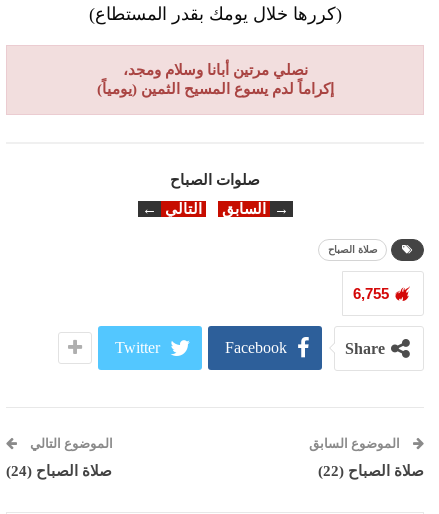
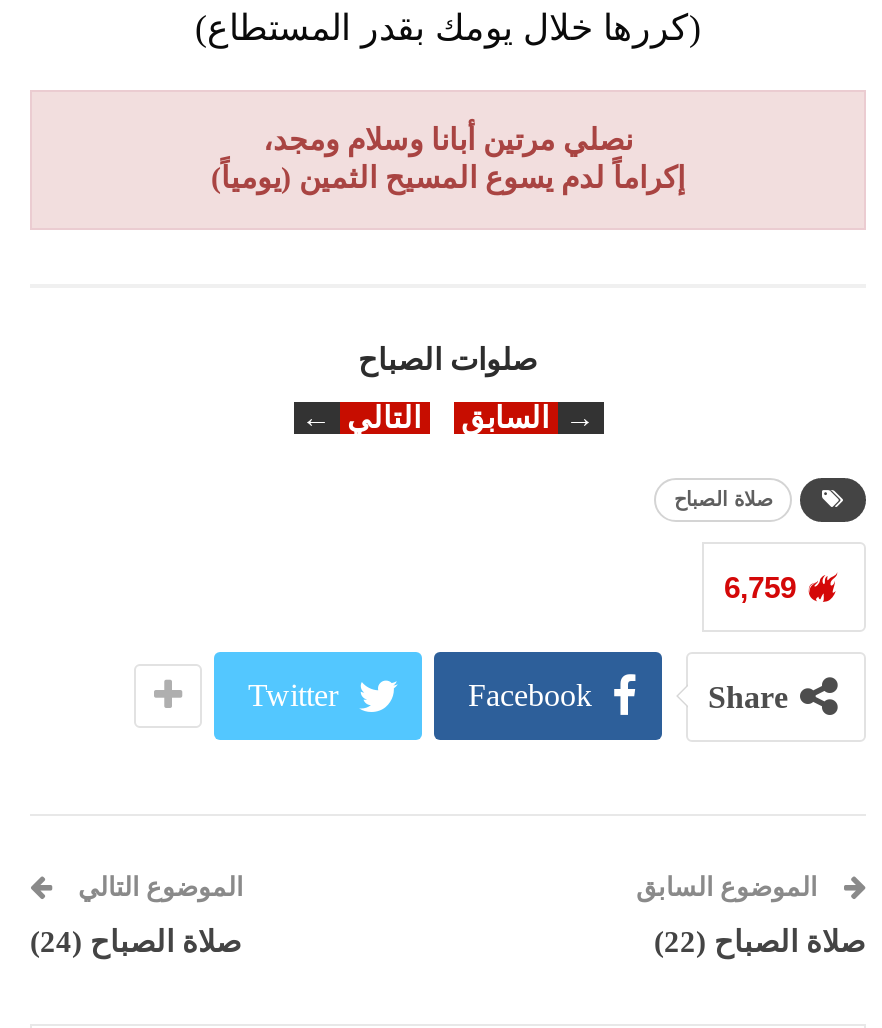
[353,285,389,302] 6,755 -> [724,570,796,604] 6,759

